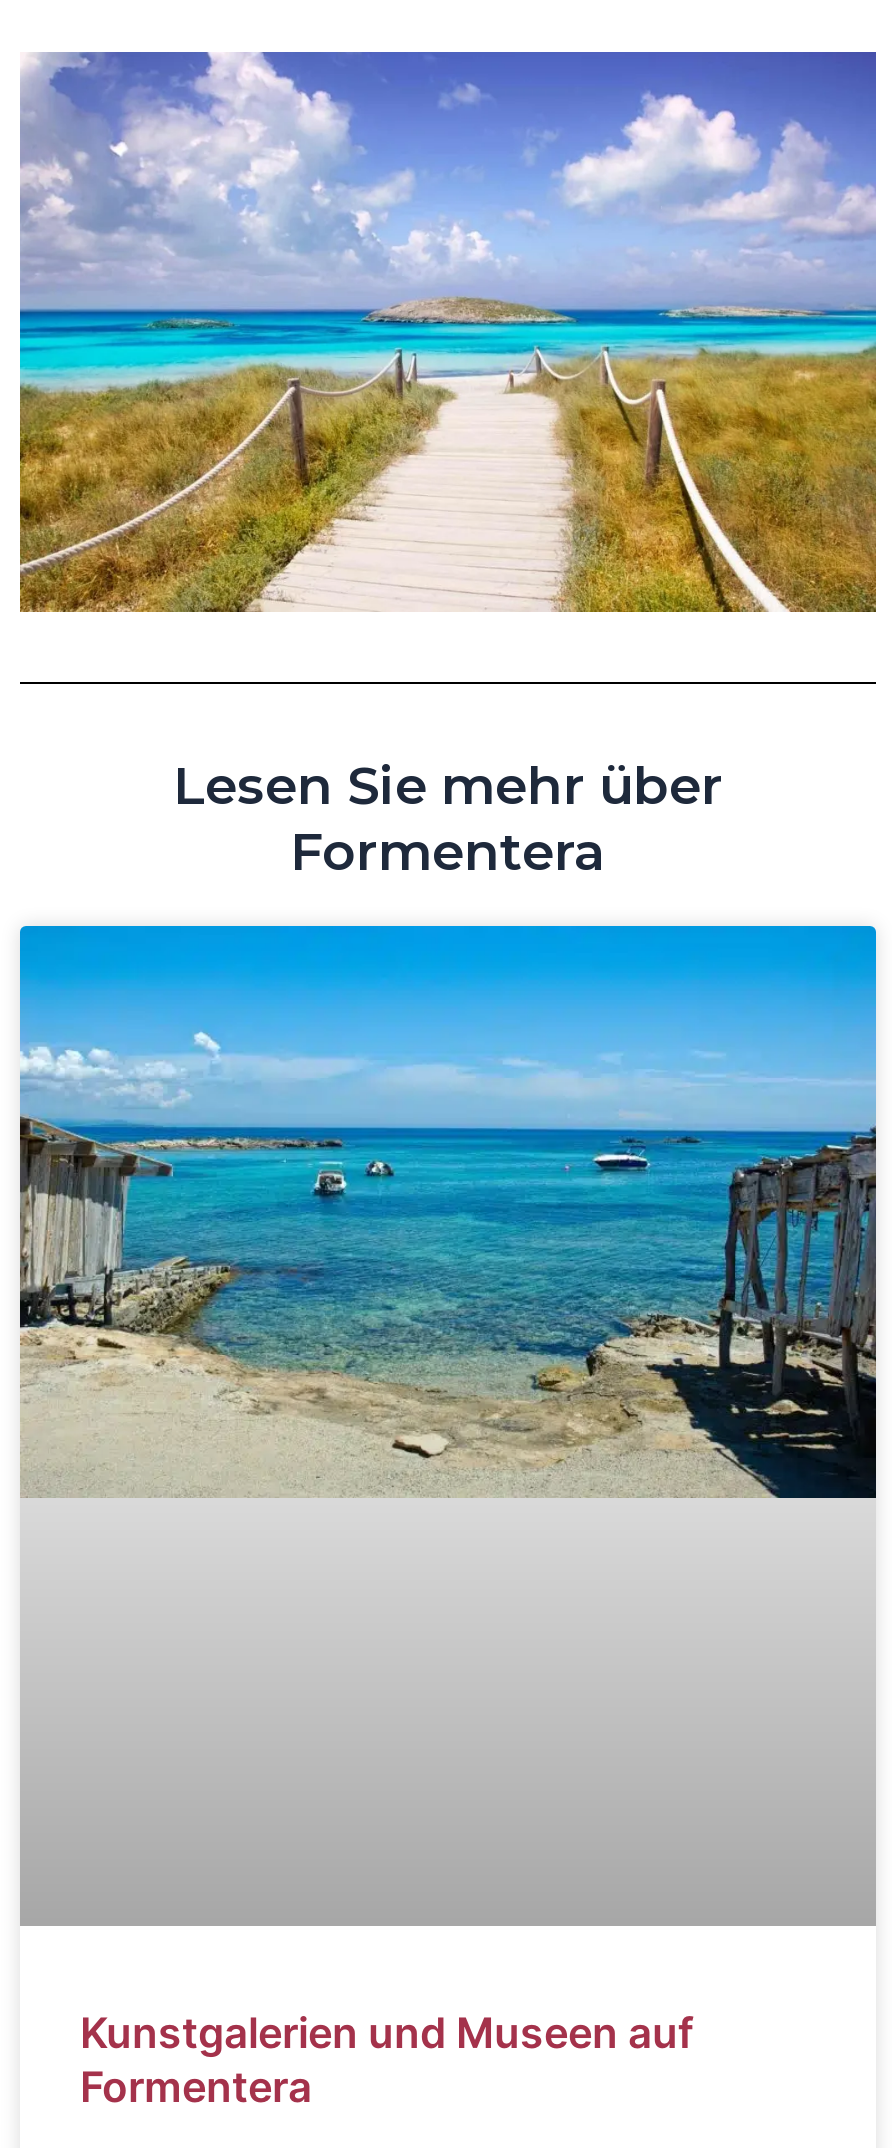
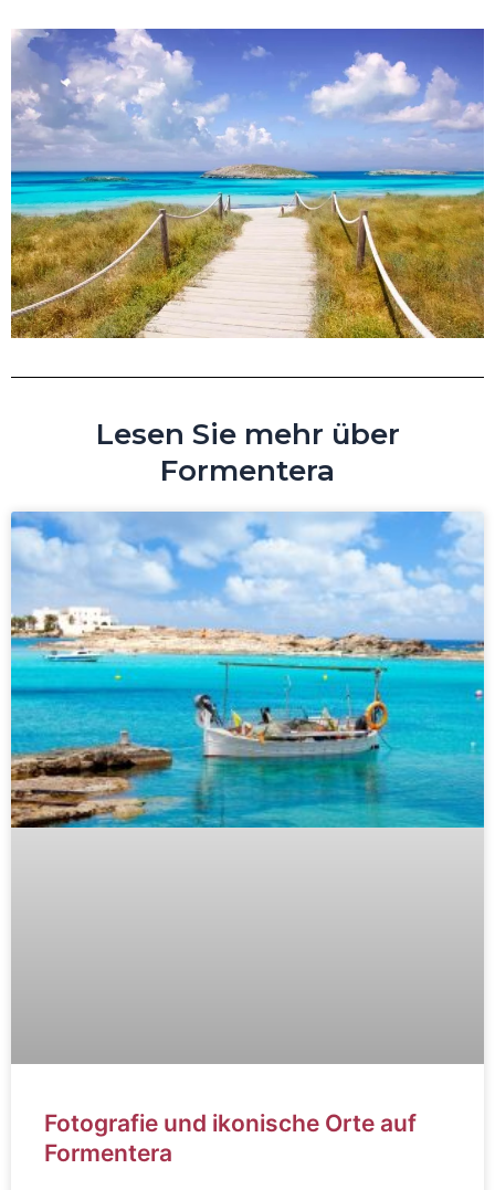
[18,924,878,1500] [image] -> [10,512,485,829] [image]
[80,2008,694,2058] Kunstgalerien und Museen auf -> [44,1110,417,1137] Fotografie und ikonische Orte auf

